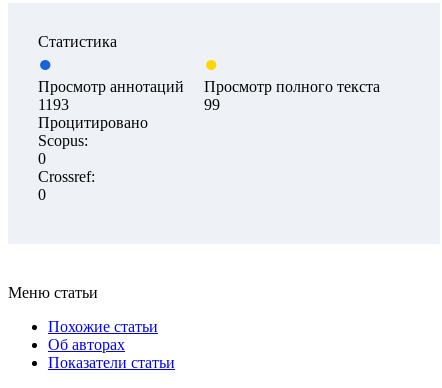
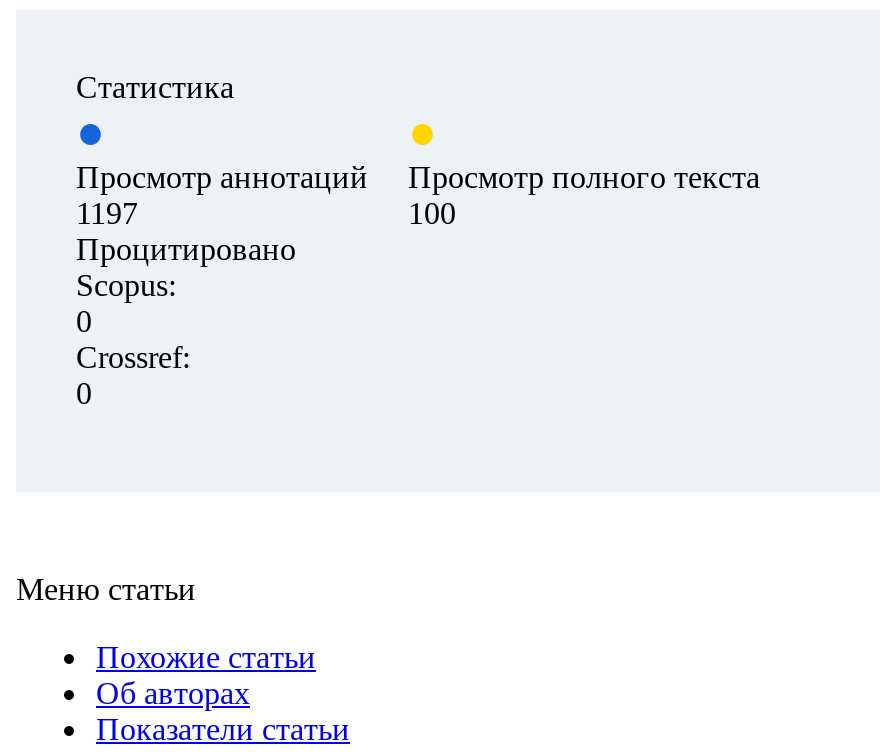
[38,96,69,113] 1193 -> [76,196,138,230] 1197
[204,96,220,113] 99 -> [408,196,456,230] 100

